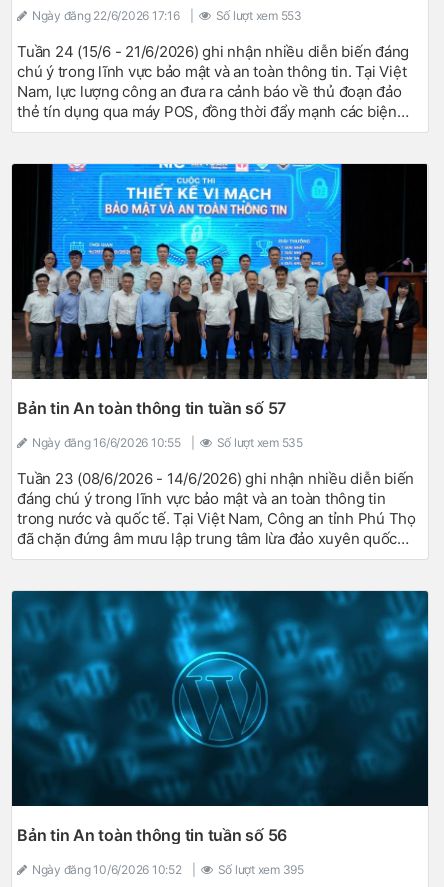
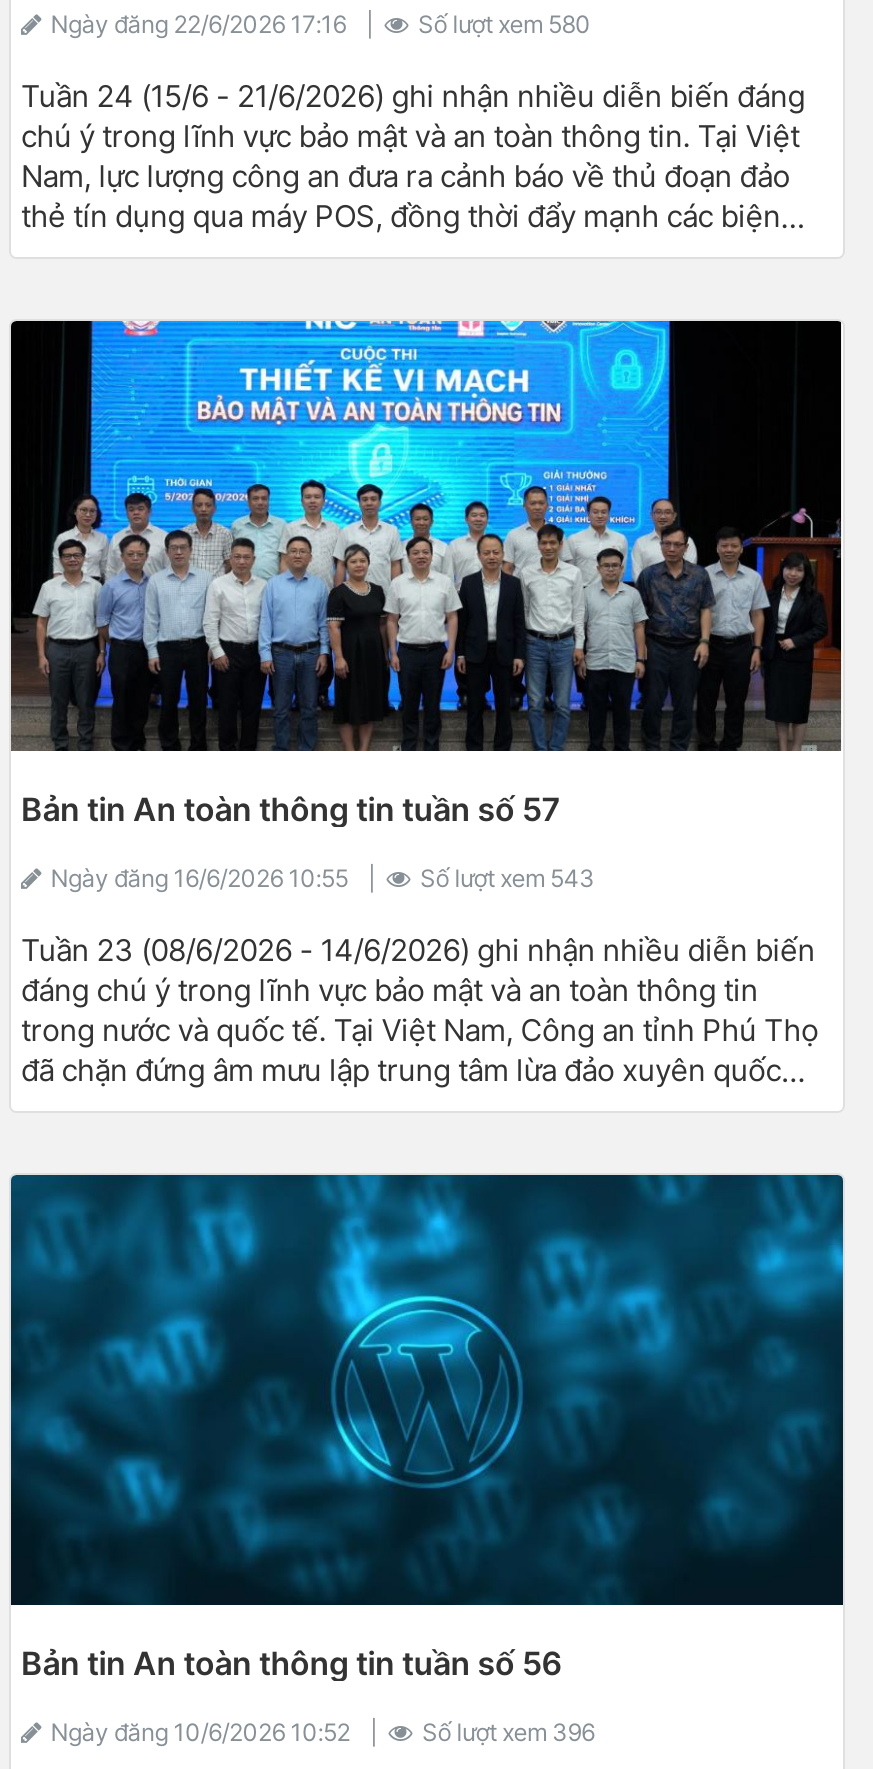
[215,8,302,23] Số lượt xem 553 -> [418,10,591,40] Số lượt xem 580
[216,435,303,450] Số lượt xem 535 -> [420,864,595,894] Số lượt xem 543
[217,862,304,877] Số lượt xem 395 -> [422,1718,595,1748] Số lượt xem 396

